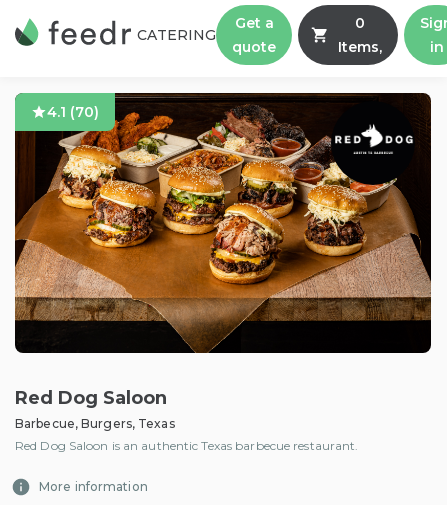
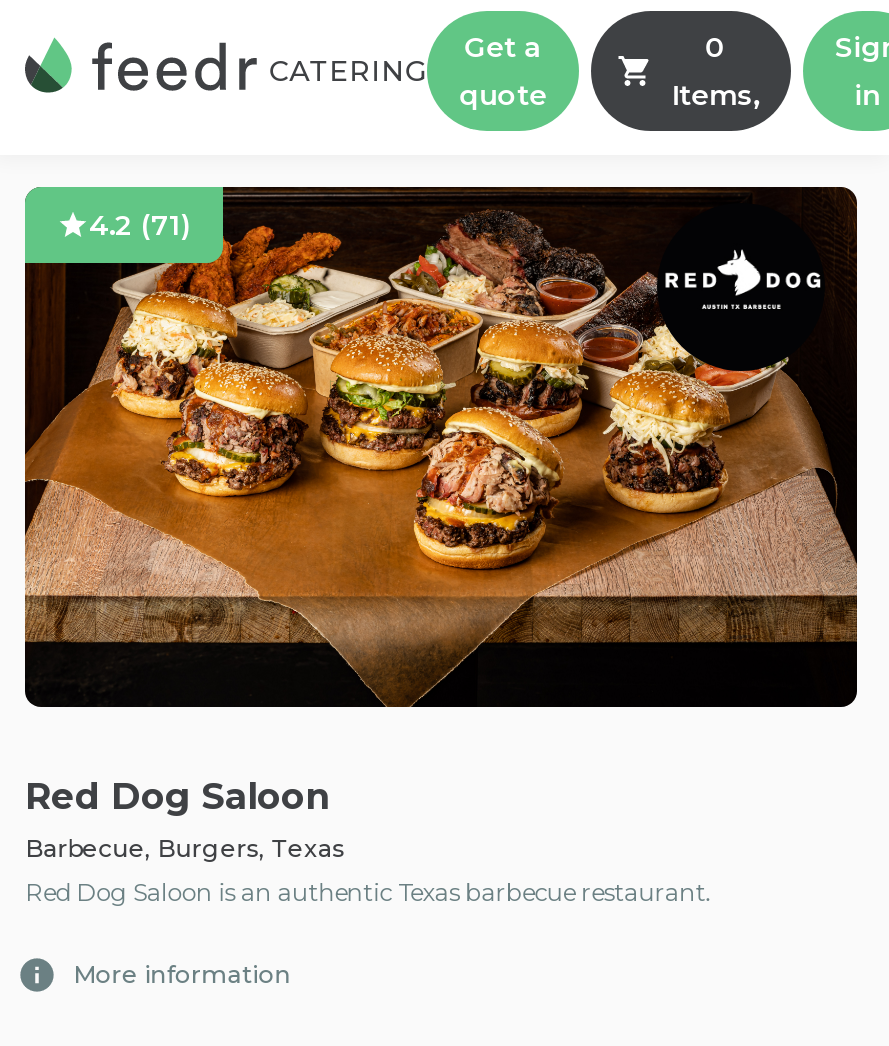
[47,103,99,121] 4.1 (70) -> [89,207,191,243] 4.2 (71)

